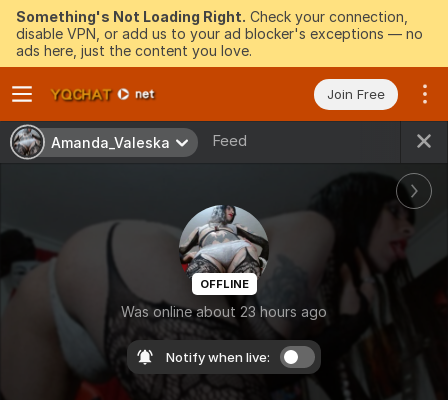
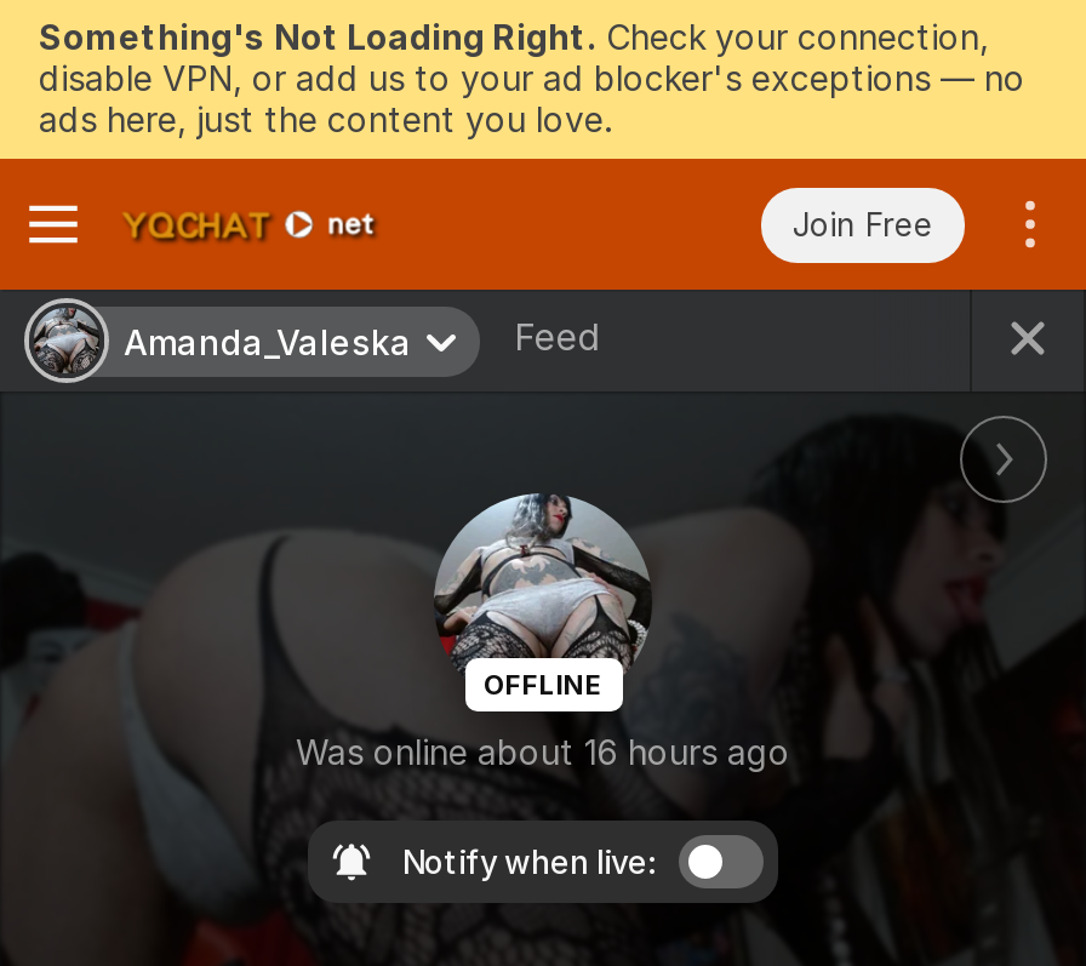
[121,302,327,319] Was online about 23 hours ago -> [296,730,790,771] Was online about 16 hours ago

